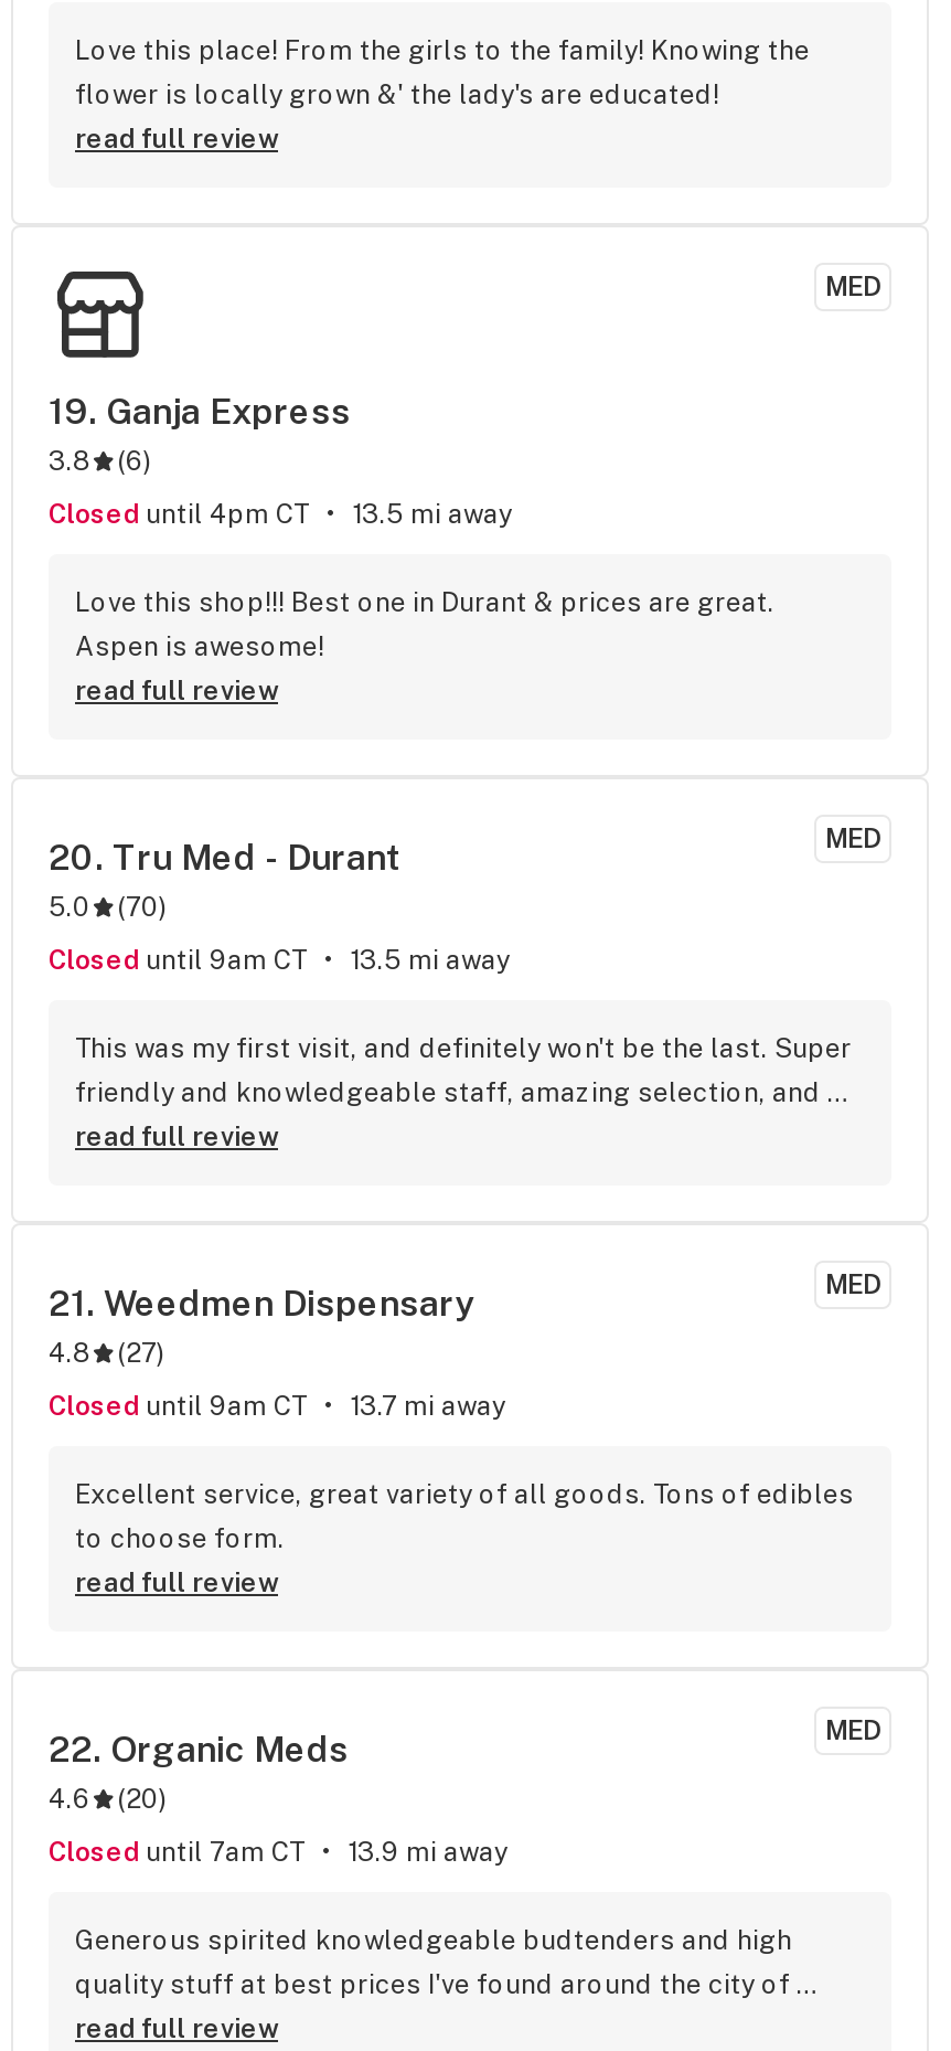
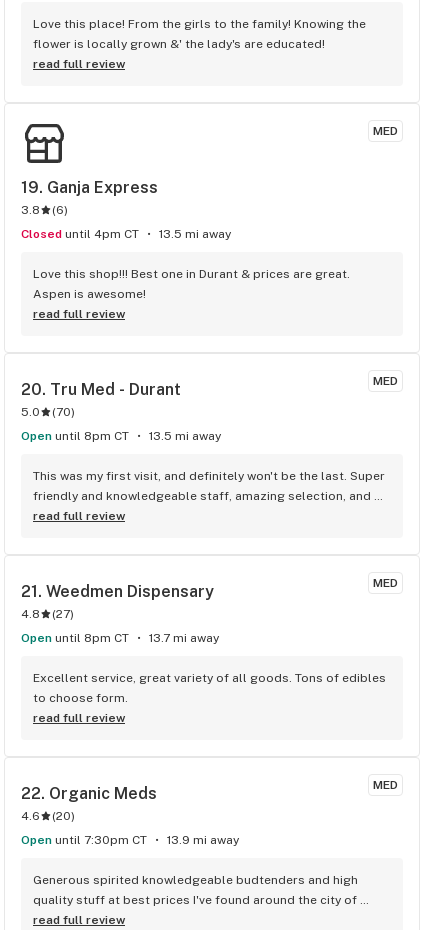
[66,945,307,976] Closed until 9am CT -> [30,429,129,443] Open until 8pm CT
[66,1391,307,1422] Closed until 9am CT -> [30,631,129,645] Open until 8pm CT
[66,1837,304,1868] Closed until 7am CT -> [30,833,147,847] Open until 7:30pm CT

